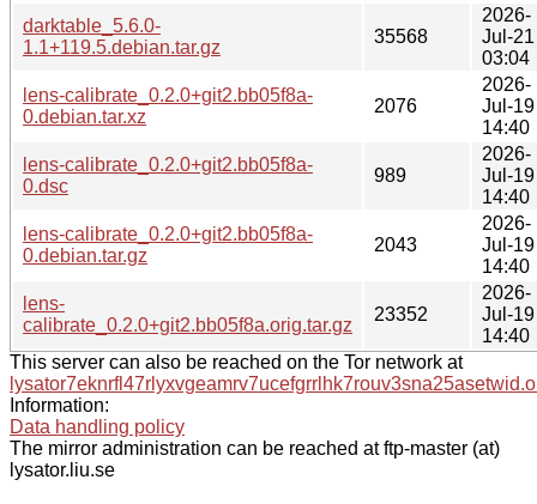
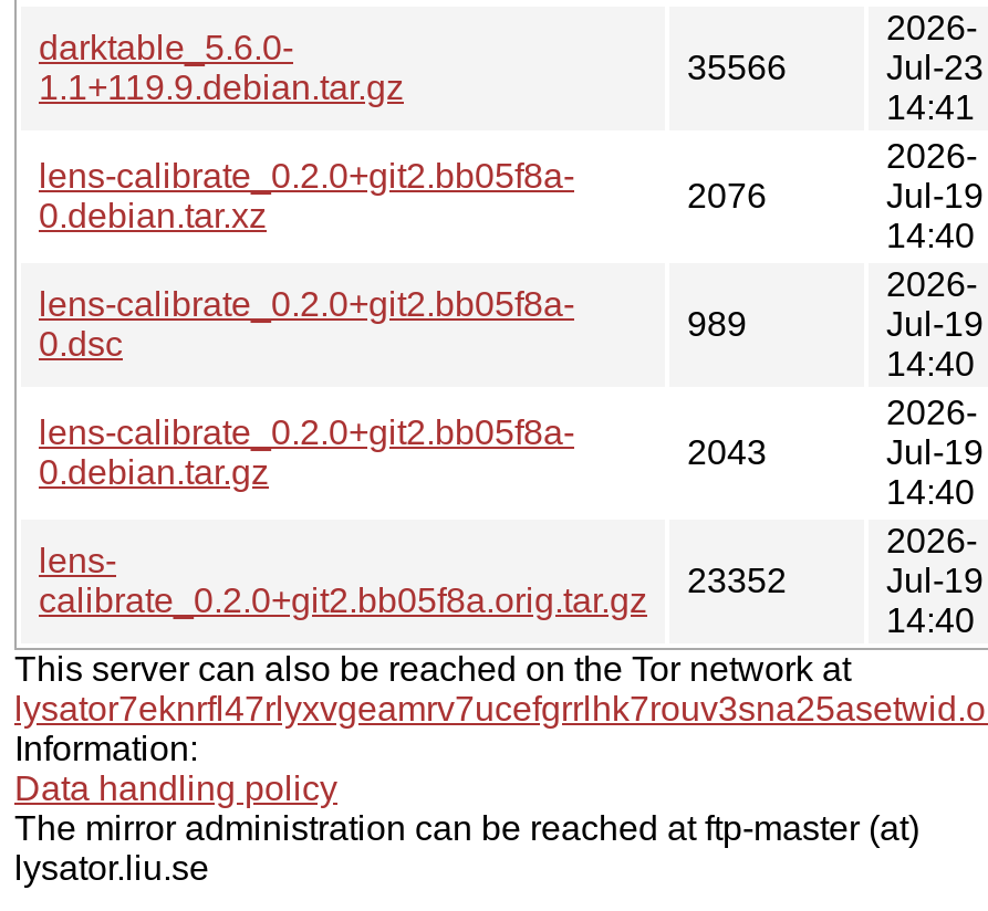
[374,26,428,47] 35568 -> [687,48,787,86] 35566
[482,26,535,68] Jul-21 | 03:04 -> [886,48,984,126] Jul-23 | 14:41
[23,37,221,57] 1.1+119.5.debian.tar.gz -> [39,68,404,106] 1.1+119.9.debian.tar.gz

